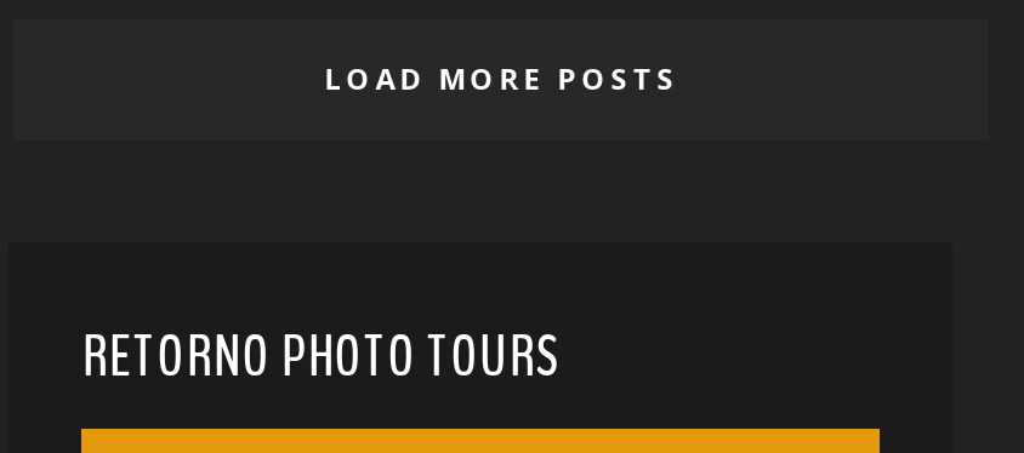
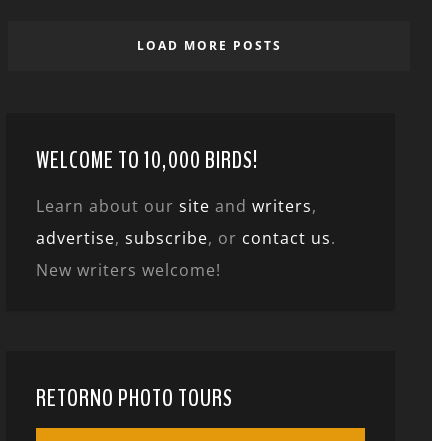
none -> [36,144,336,281] WELCOME TO 10,000 BIRDS! | Learn about our site and writers, | advertise, subscribe, or contact us. | New writers welcome!

